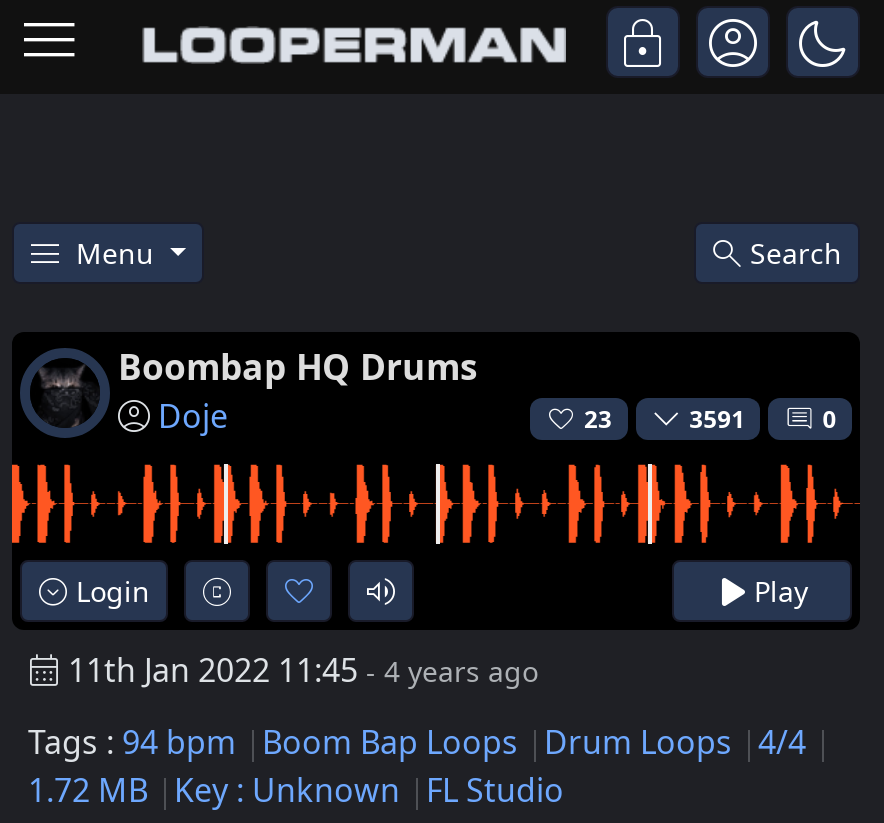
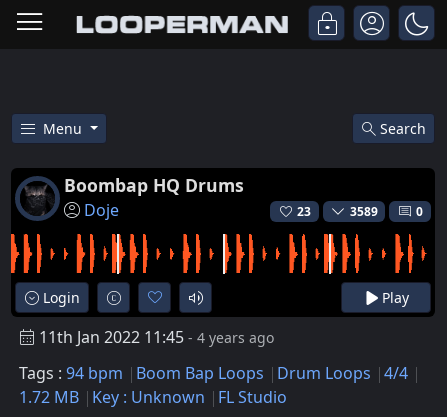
[689,402,745,436] 3591 -> [350,203,378,220] 3589

